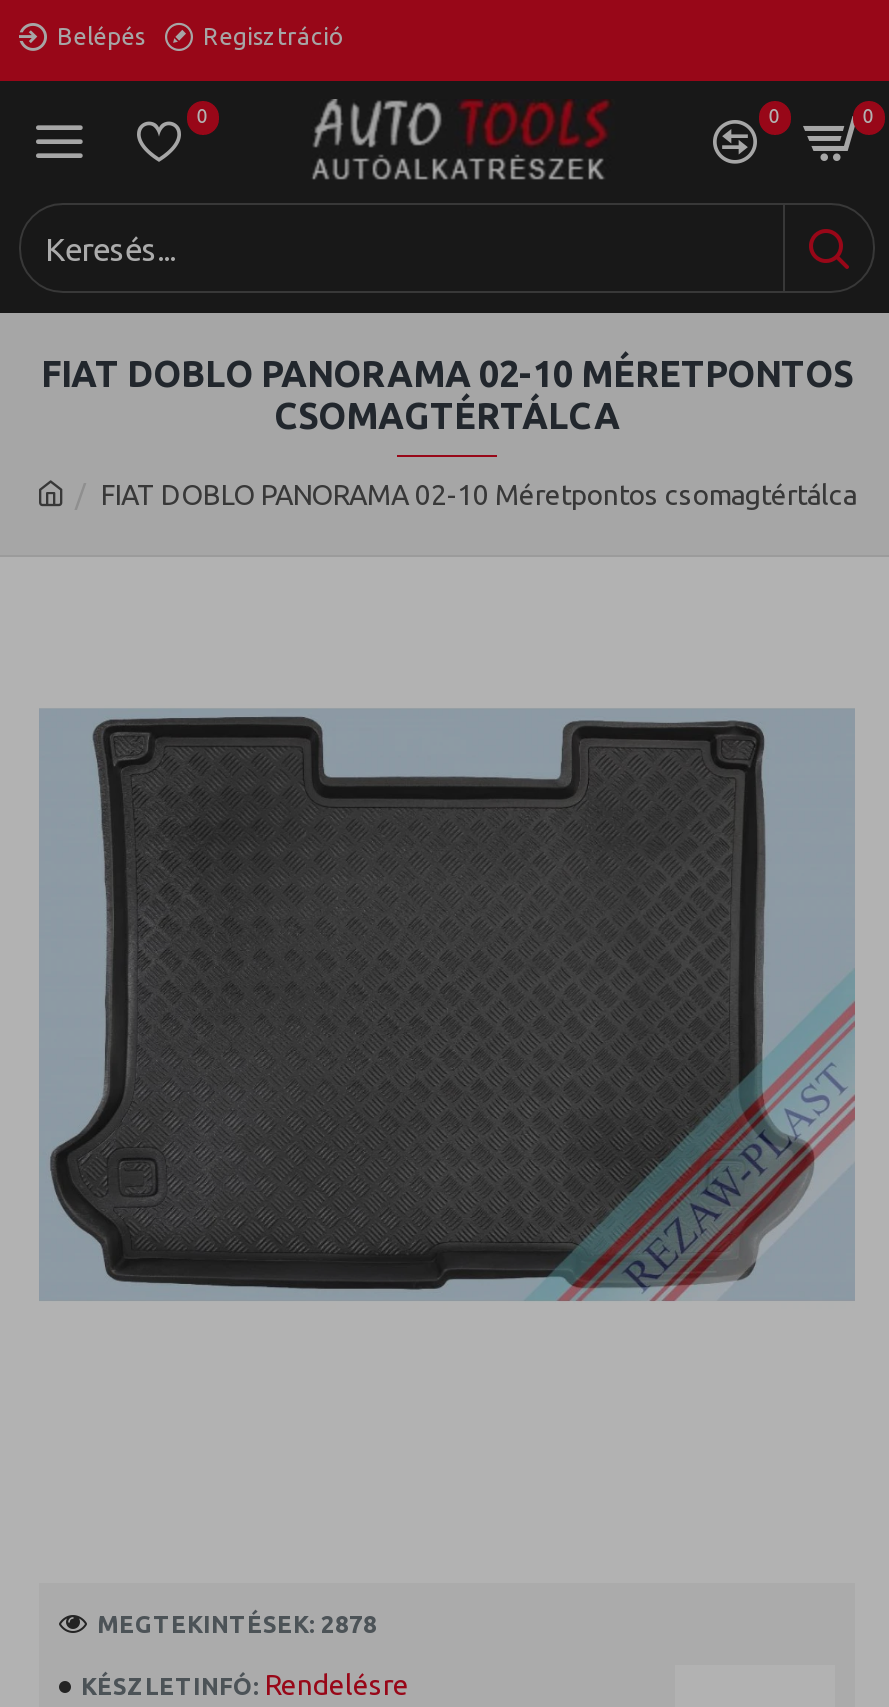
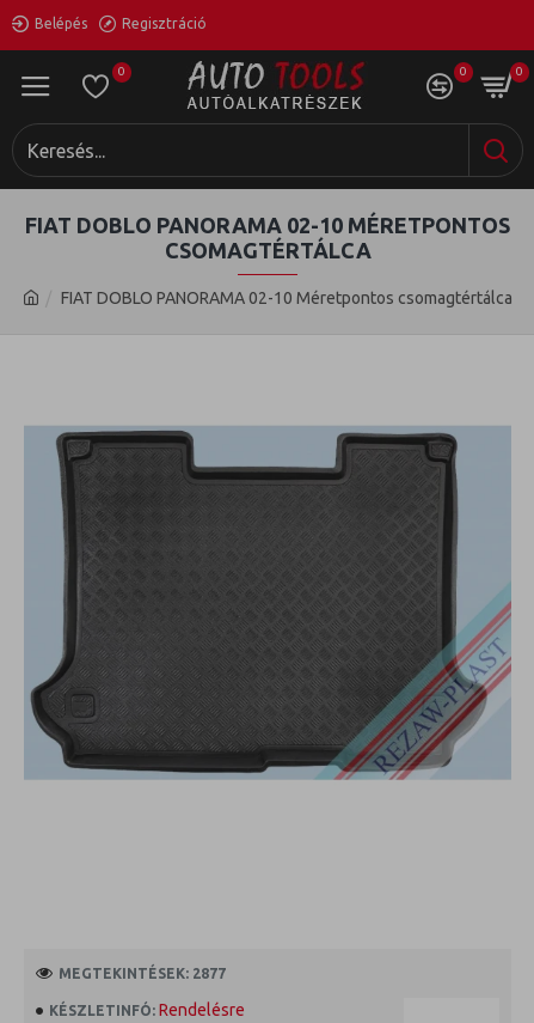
[97,1610,377,1636] MEGTEKINTÉSEK: 2878 -> [59,965,226,981] MEGTEKINTÉSEK: 2877

